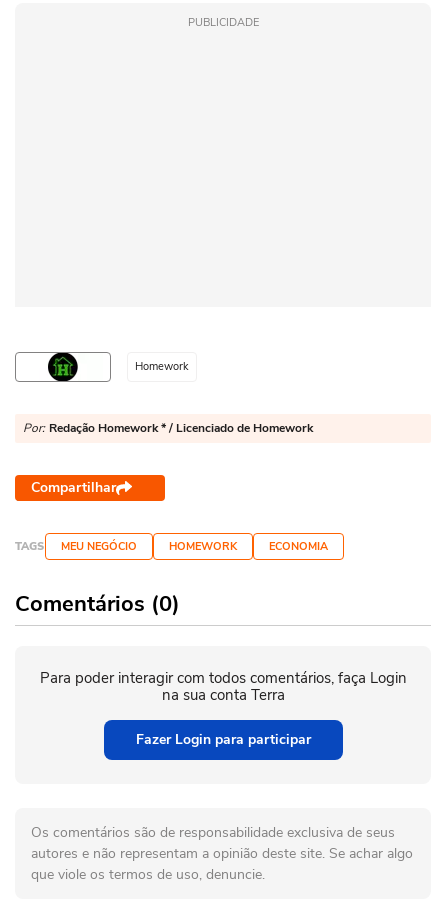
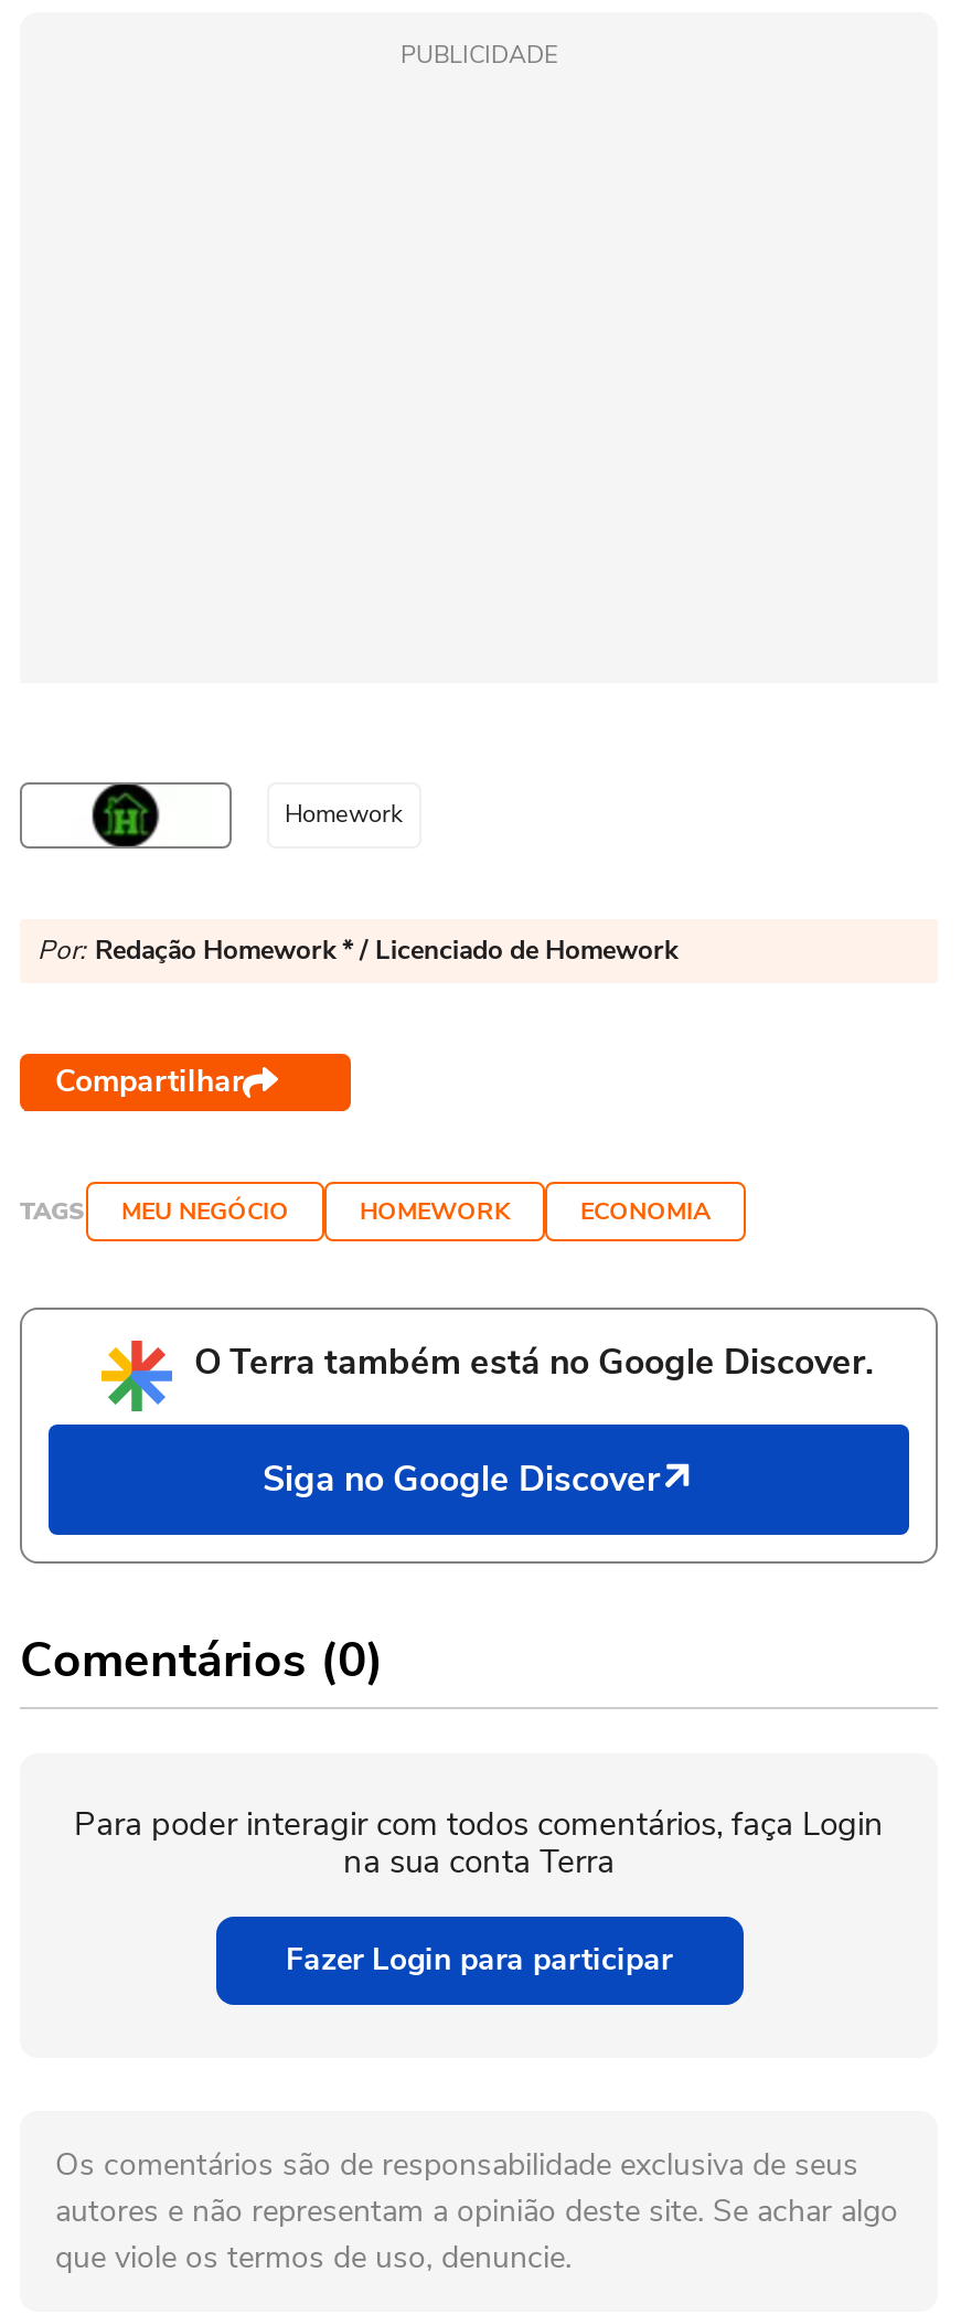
none -> [18,1305,940,1564] [image] | O Terra também está no Google Discover. | Siga no Google Discover

